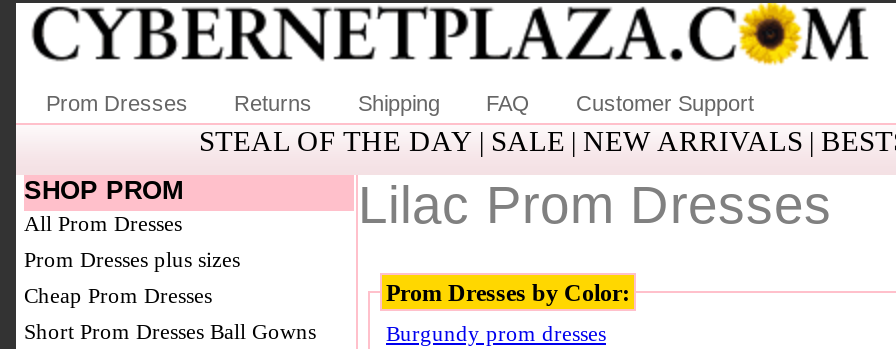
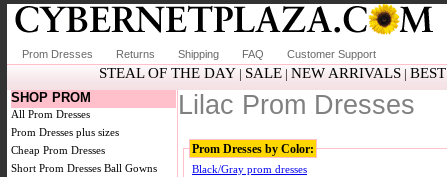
[386,321,606,345] Burgundy prom dresses -> [192,163,307,175] Black/Gray prom dresses

